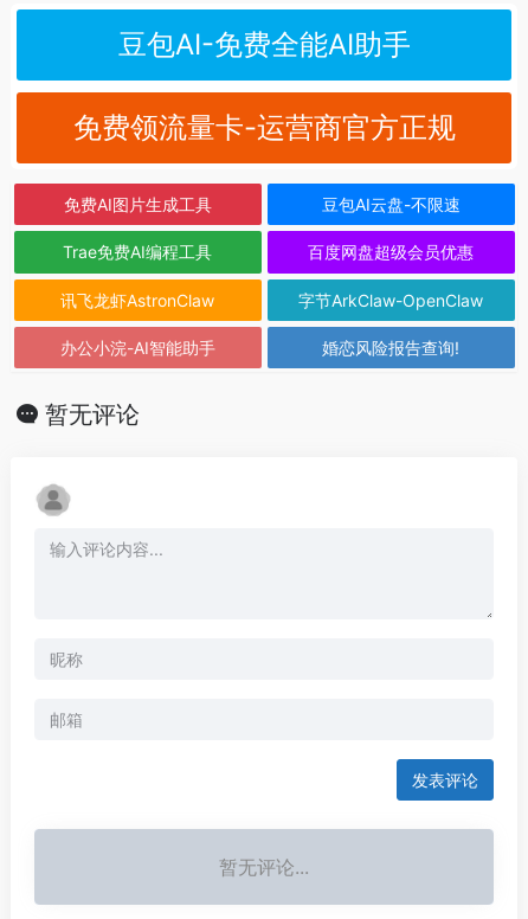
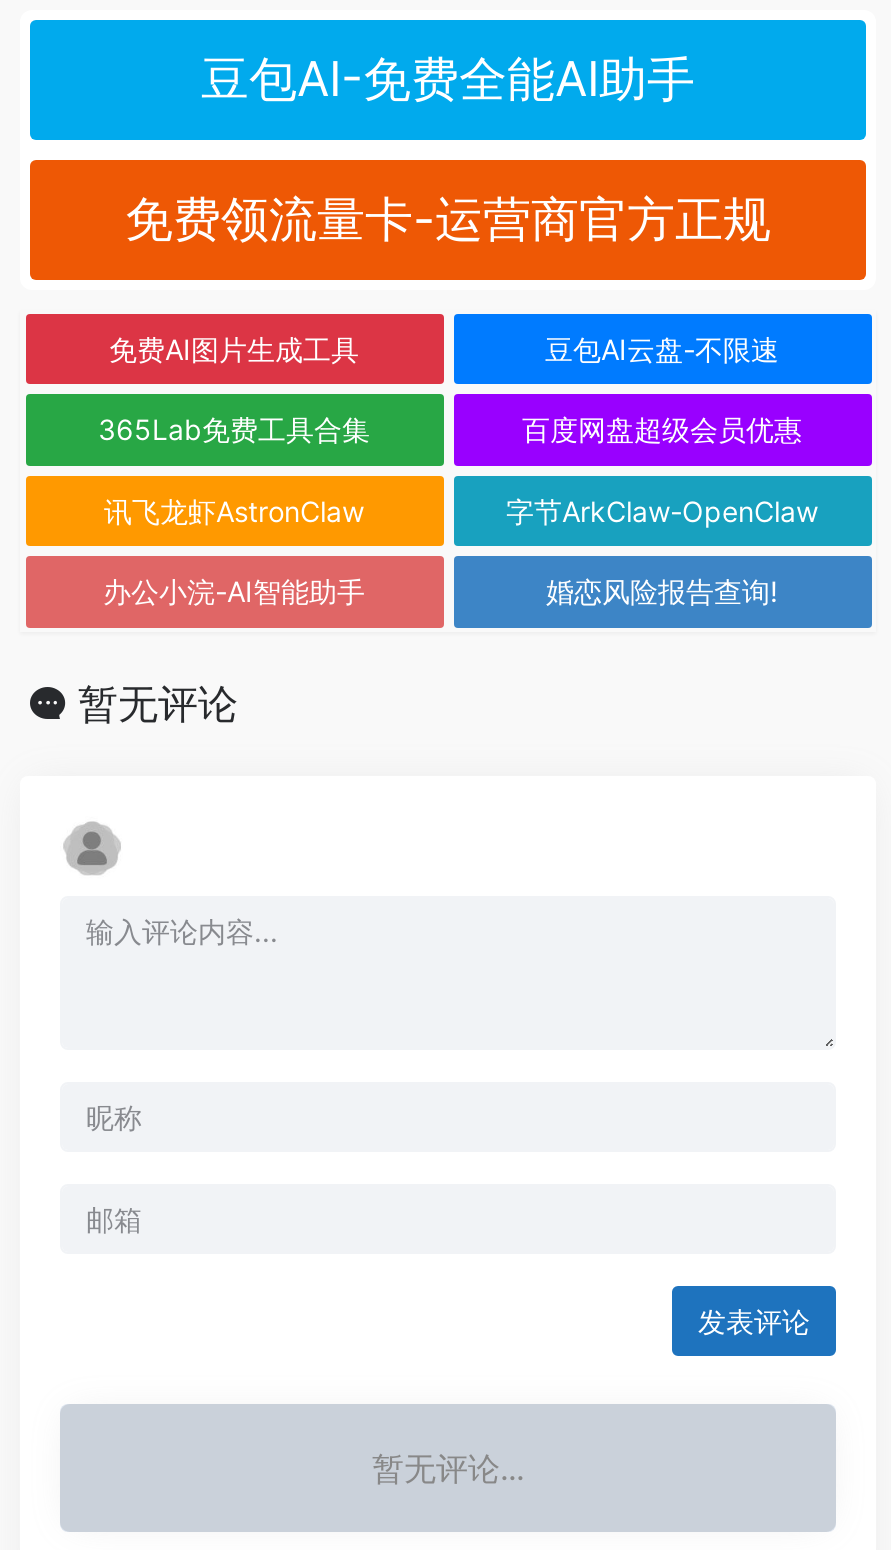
[63,242,212,262] Trae免费AI编程工具 -> [98,413,370,447] 365Lab免费工具合集

